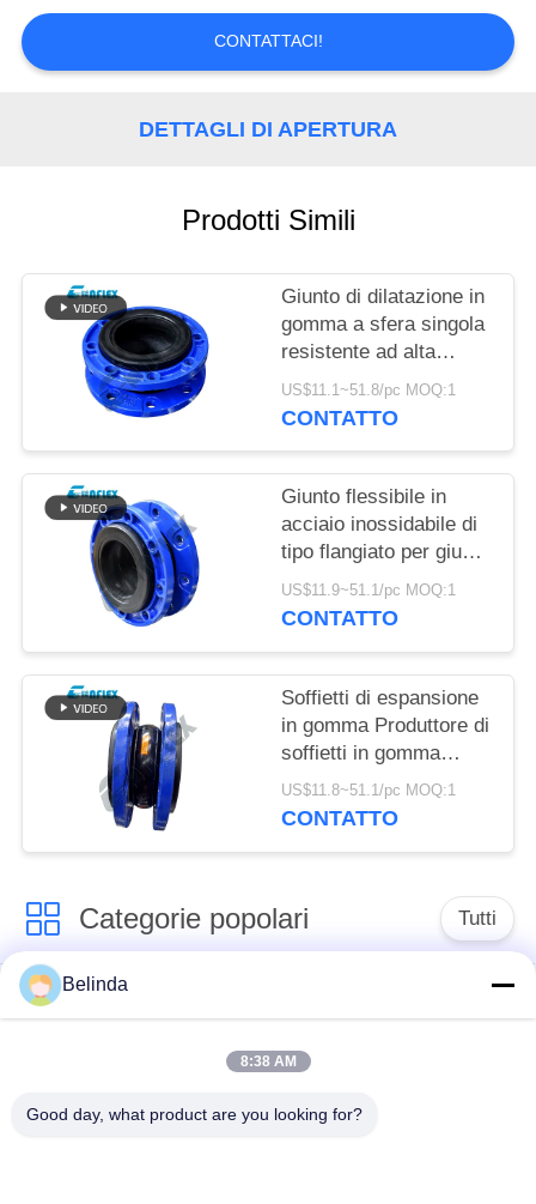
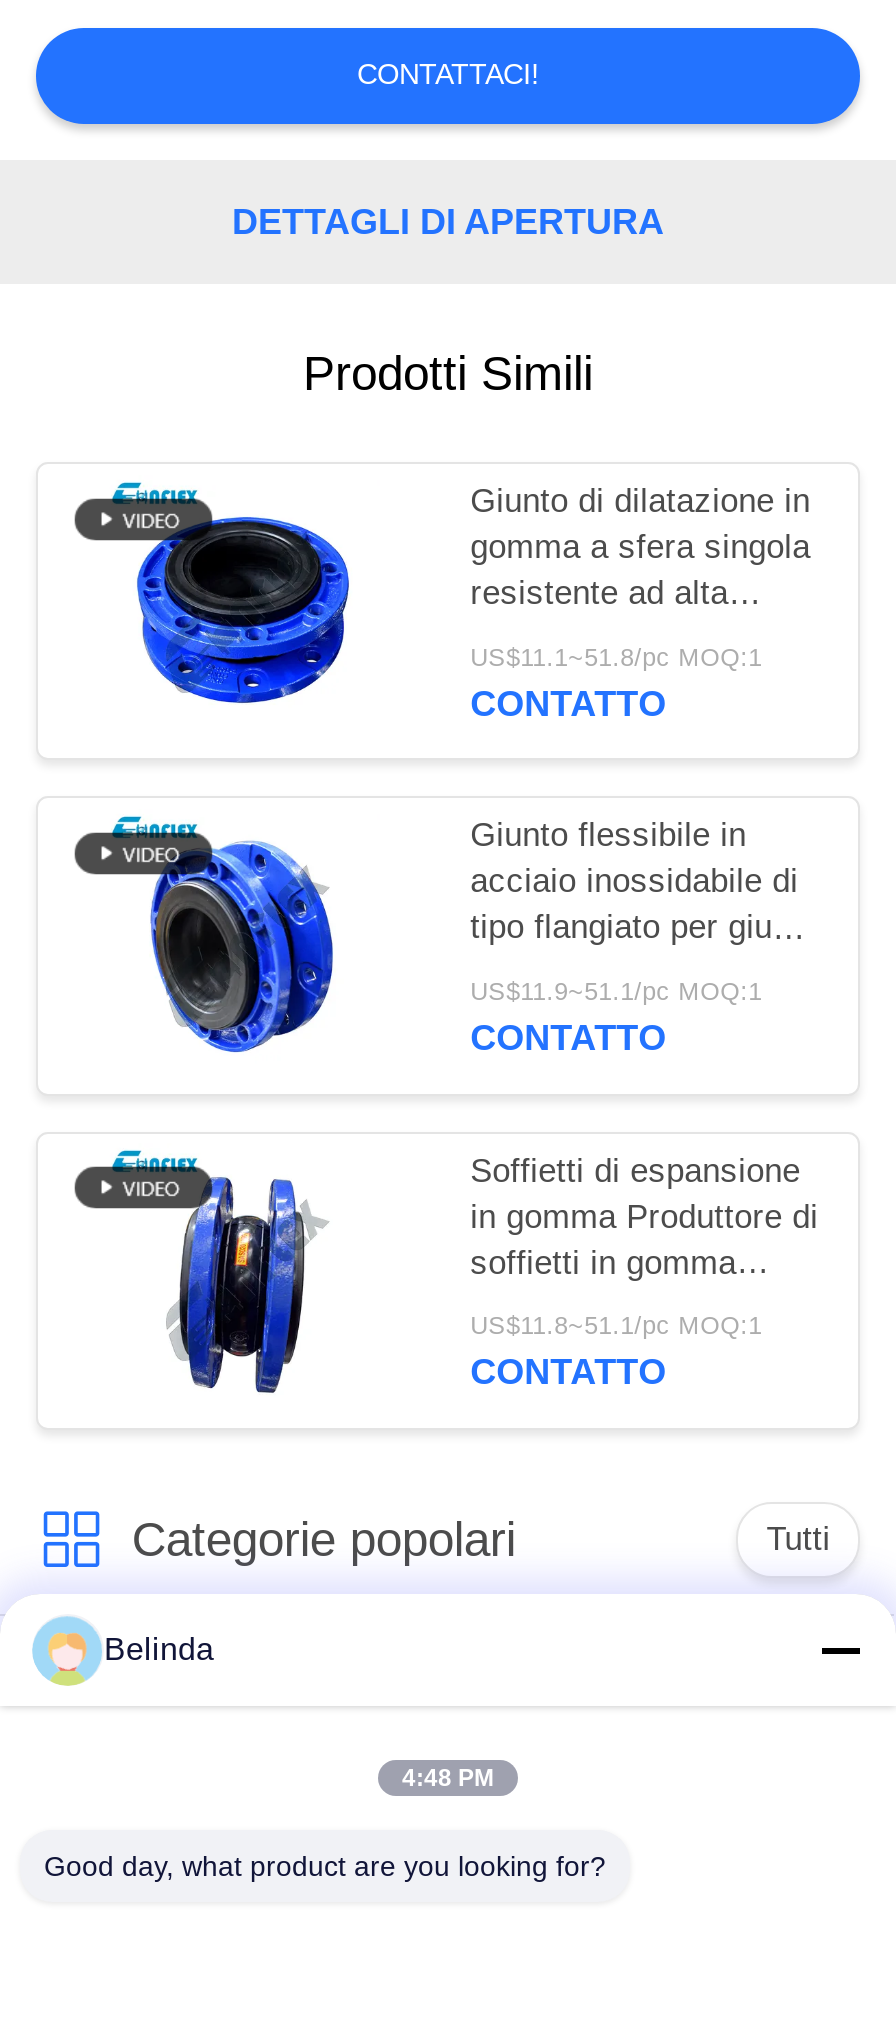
[240,1053,296,1070] 8:38 AM -> [402,1764,494,1792] 4:48 PM

